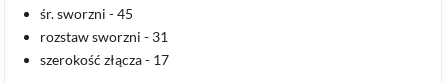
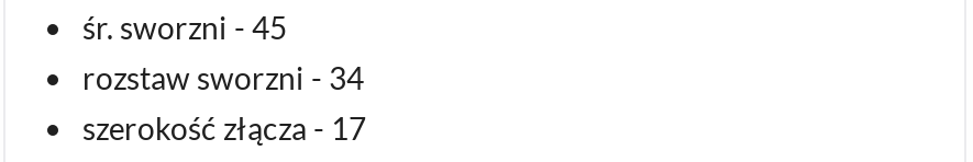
[40,27,168,44] rozstaw sworzni - 31 -> [82,60,364,97] rozstaw sworzni - 34

